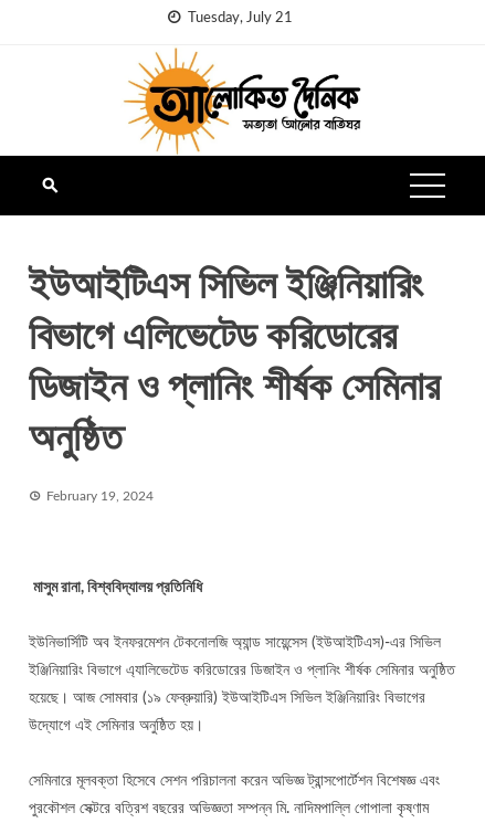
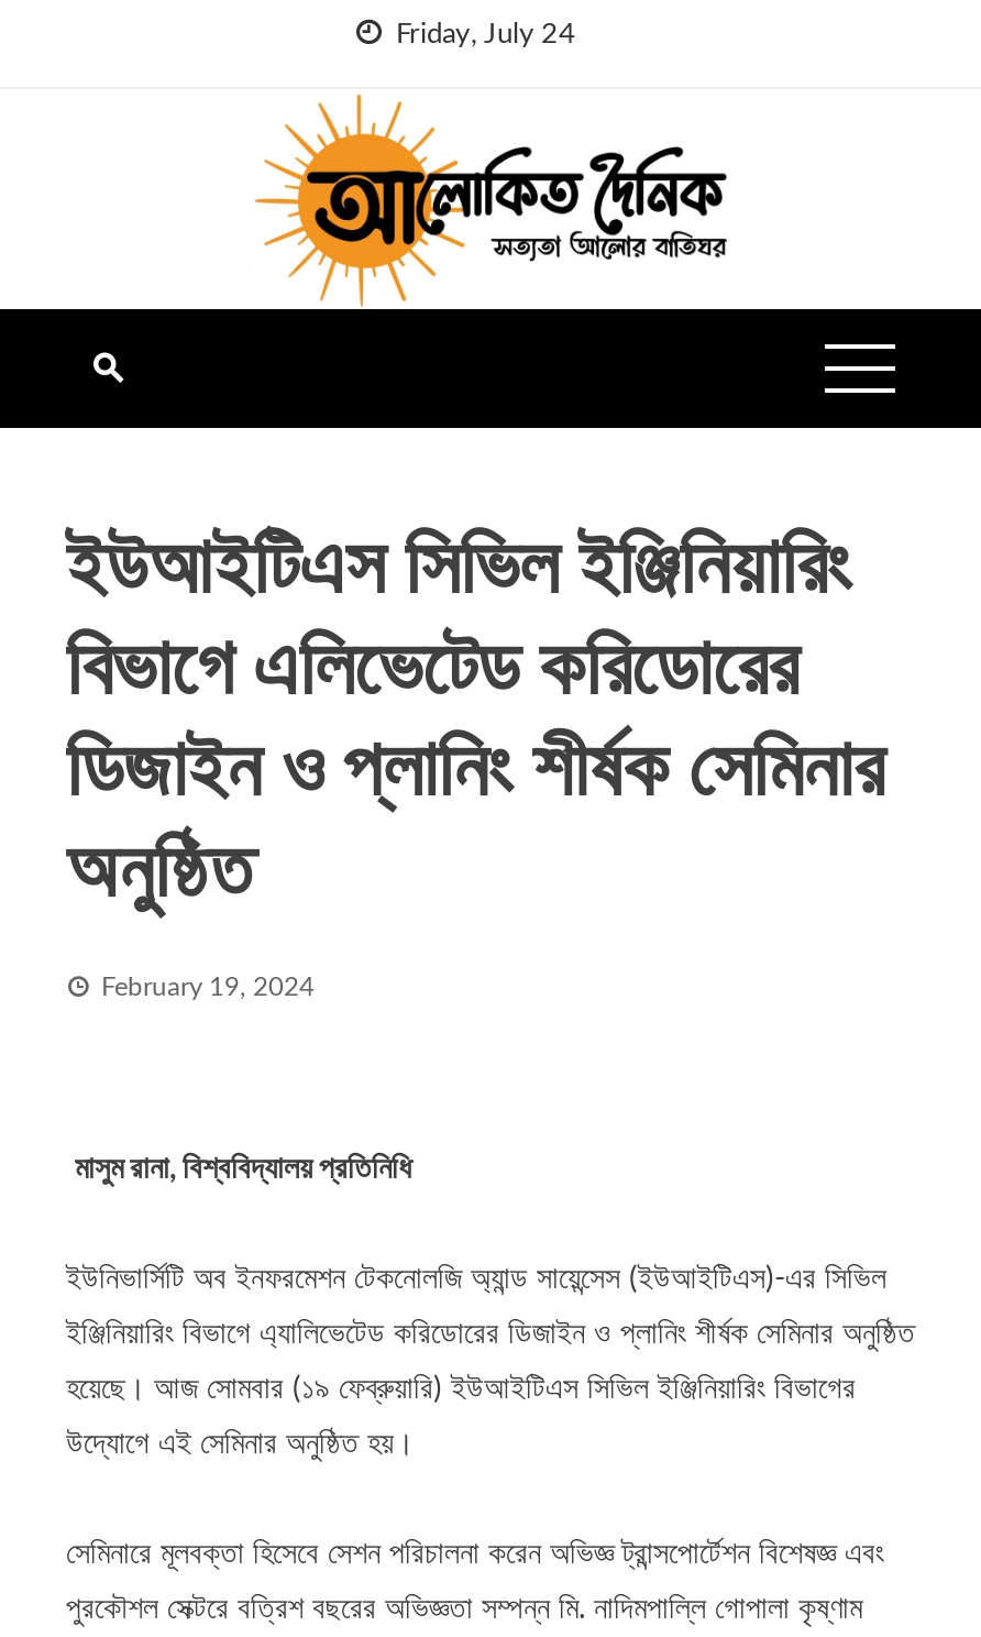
[187,11,292,25] Tuesday, July 21 -> [396,21,576,50] Friday, July 24

